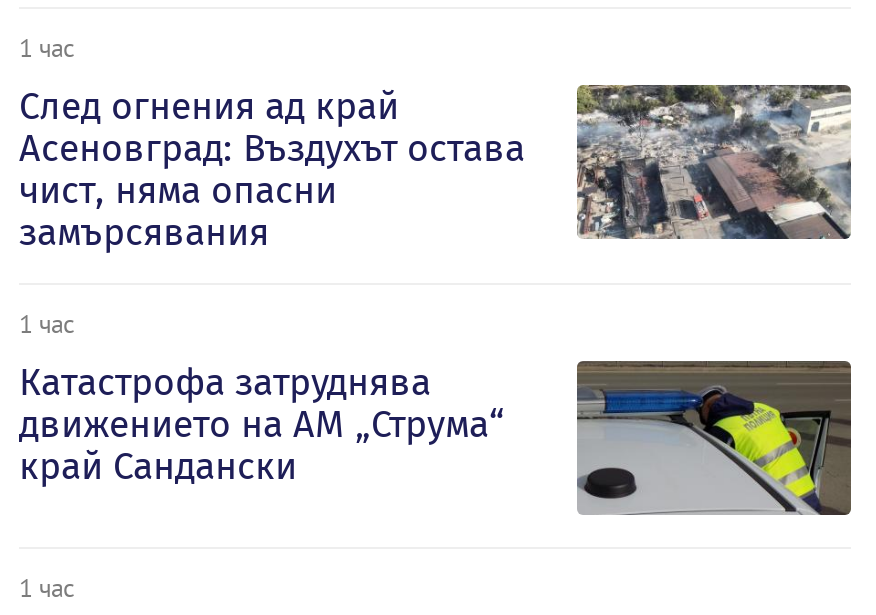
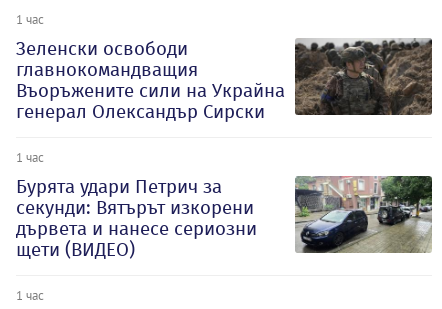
[19,83,853,255] [image] | След огнения ад край | Асеновград: Въздухът остава | чист, няма опасни | замърсявания -> [16,37,433,123] [image] | Зеленски освободи | главнокомандващия | Въоръжените сили на Украйна | генерал Олександър Сирски
[19,359,851,515] [image] | Катастрофа затруднява | движението на АМ „Струма“ | край Сандански -> [16,175,432,261] [image] | Бурята удари Петрич за | секунди: Вятърът изкорени | дървета и нанесе сериозни | щети (ВИДЕО)

